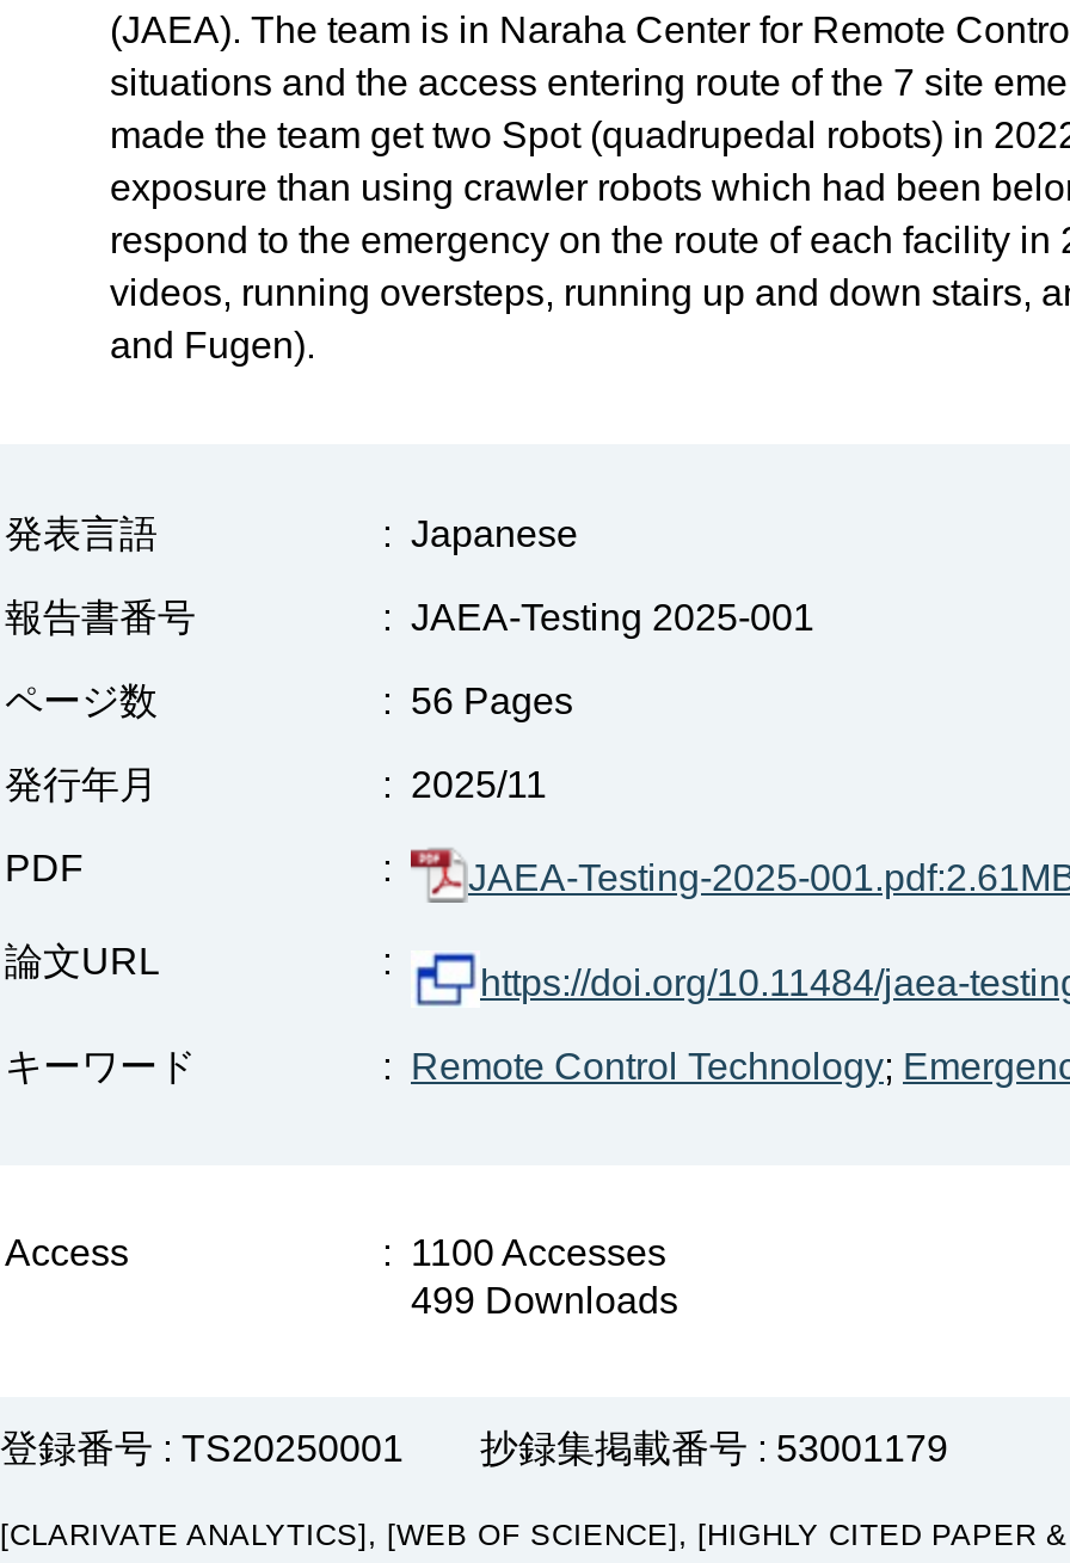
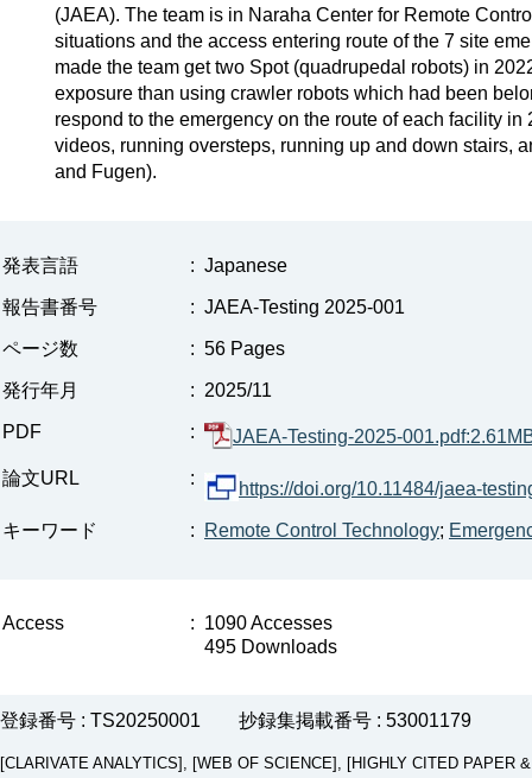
[382,1231,666,1272] : 1100 Accesses -> [190,612,332,633] : 1090 Accesses
[411,1279,678,1320] 499 Downloads -> [204,636,337,656] 495 Downloads

